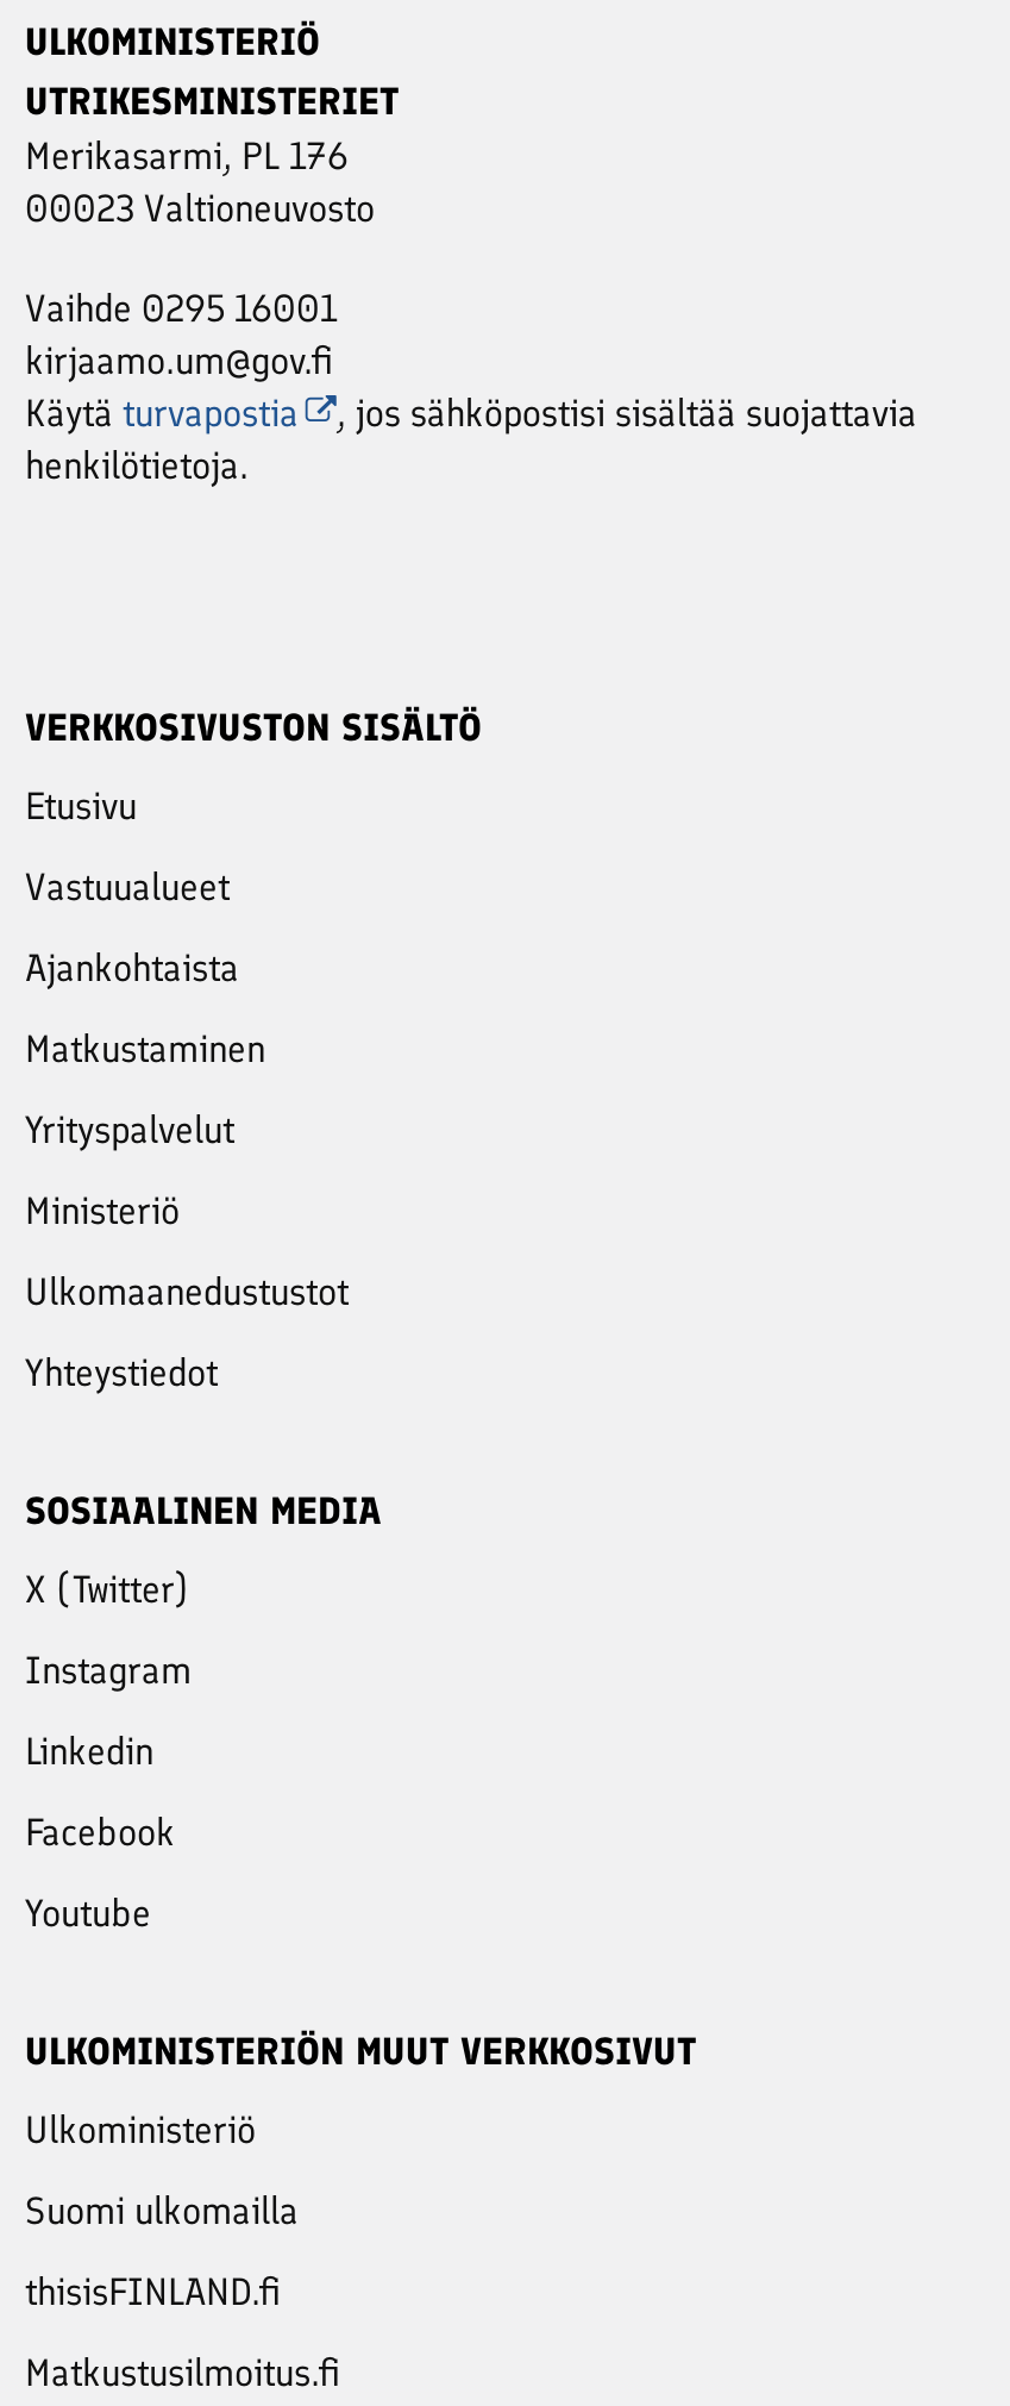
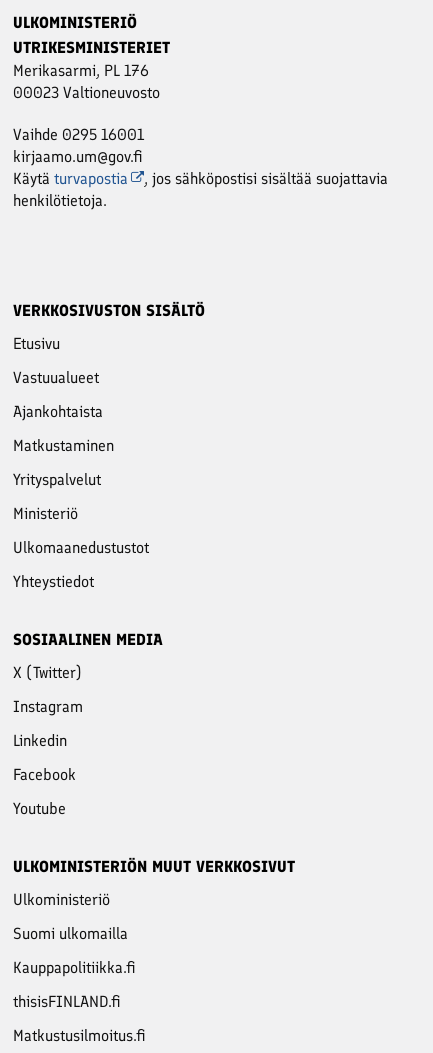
none -> [13,958,136,977] Kauppapolitiikka.fi

